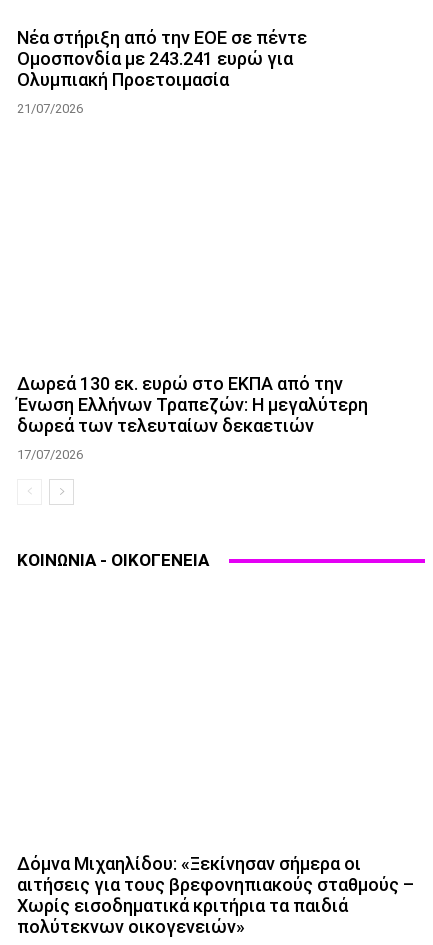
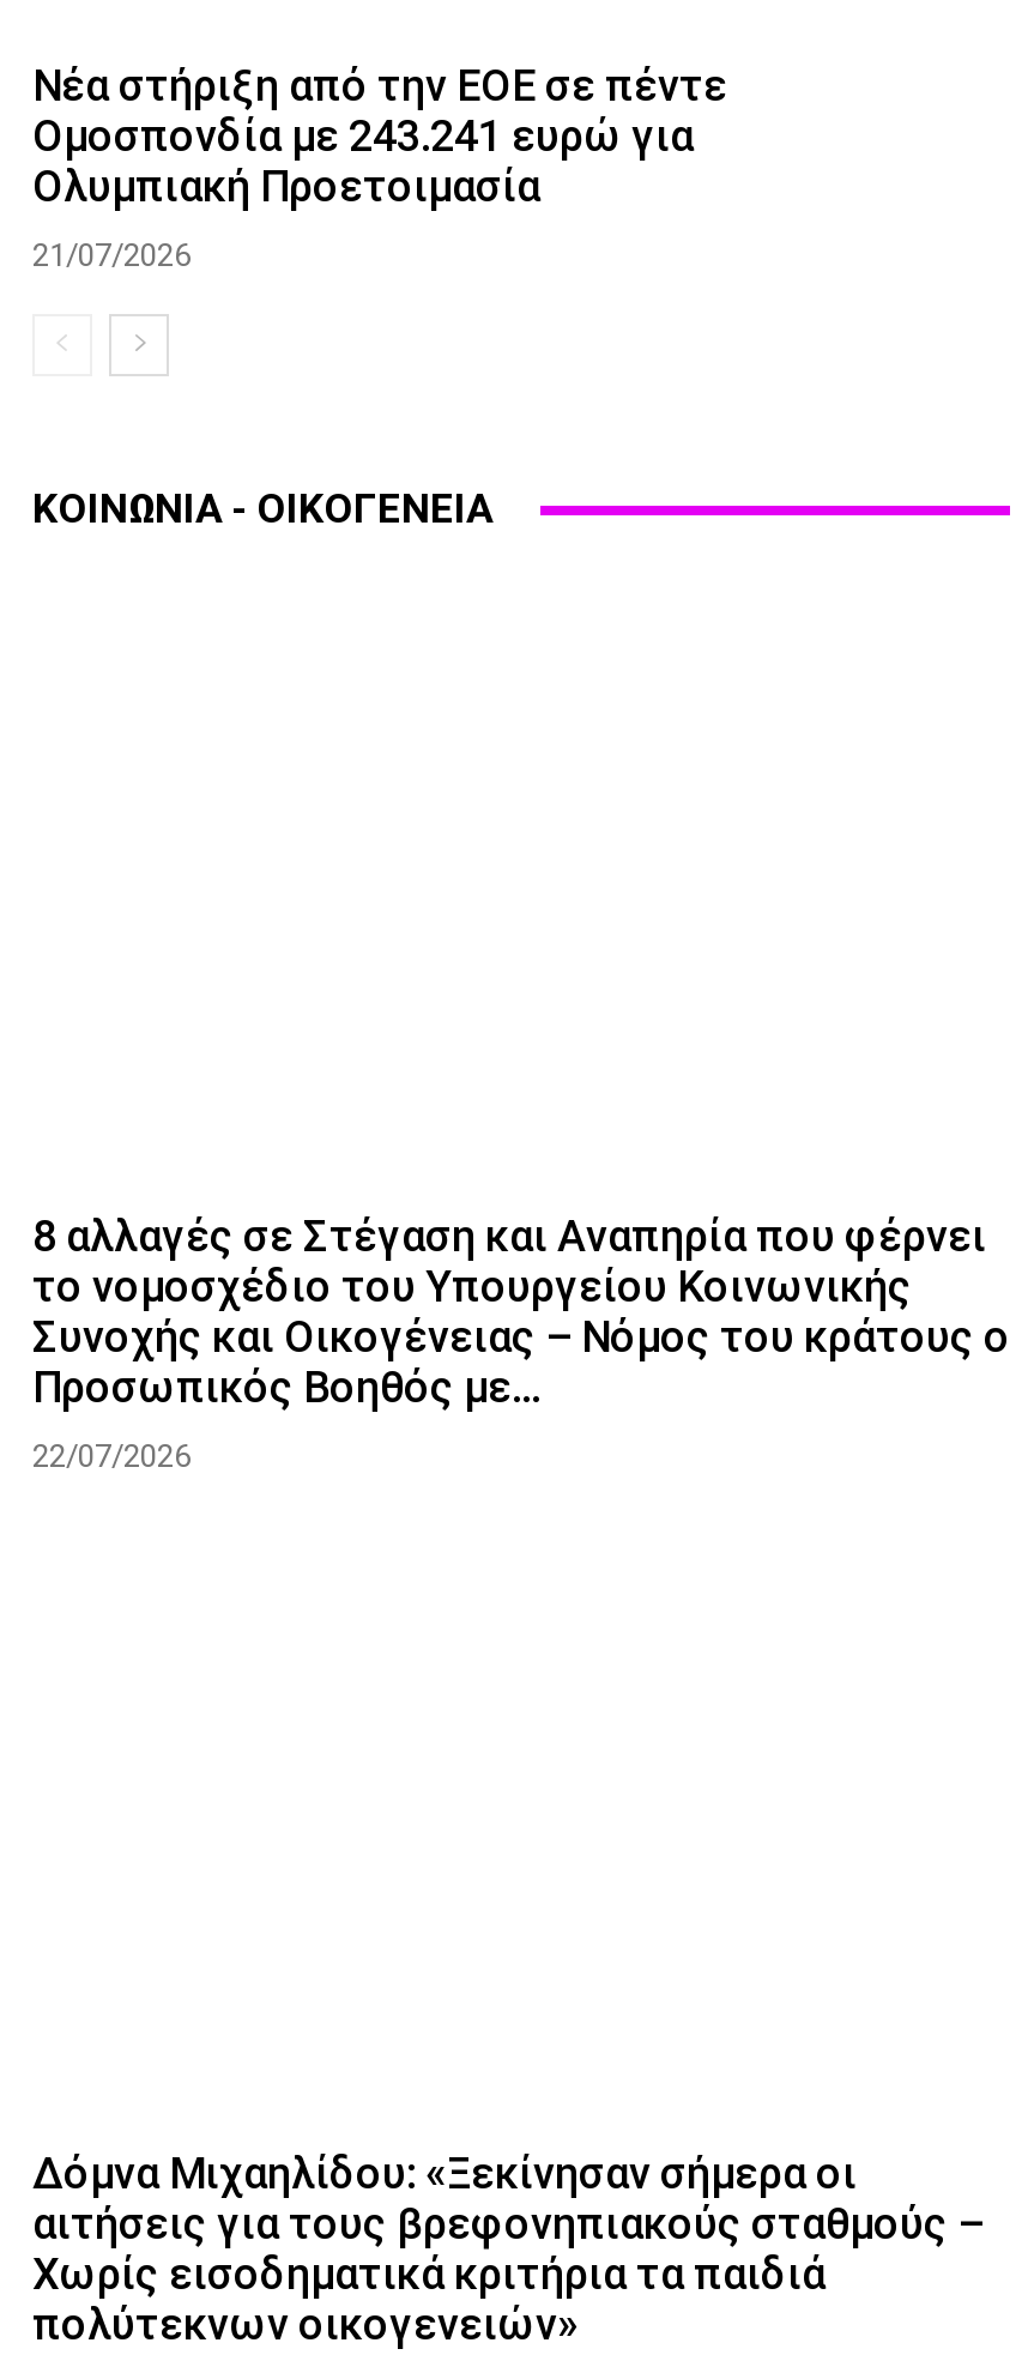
[17,373,368,462] Δωρεά 130 εκ. ευρώ στο ΕΚΠΑ από την | Ένωση Ελλήνων Τραπεζών: Η μεγαλύτερη | δωρεά των τελευταίων δεκαετιών | 17/07/2026 -> none
moved [17,550,209,570] -> [32,485,492,533]: ΚΟΙΝΩΝΙΑ - ΟΙΚΟΓΕΝΕΙΑ
none -> [32,1211,1010,1475] 8 αλλαγές σε Στέγαση και Αναπηρία που φέρνει | το νομοσχέδιο του Υπουργείου Κοινωνικής | Συνοχής και Οικογένειας – Νόμος του κράτους ο | Προσωπικός Βοηθός με... | 22/07/2026

